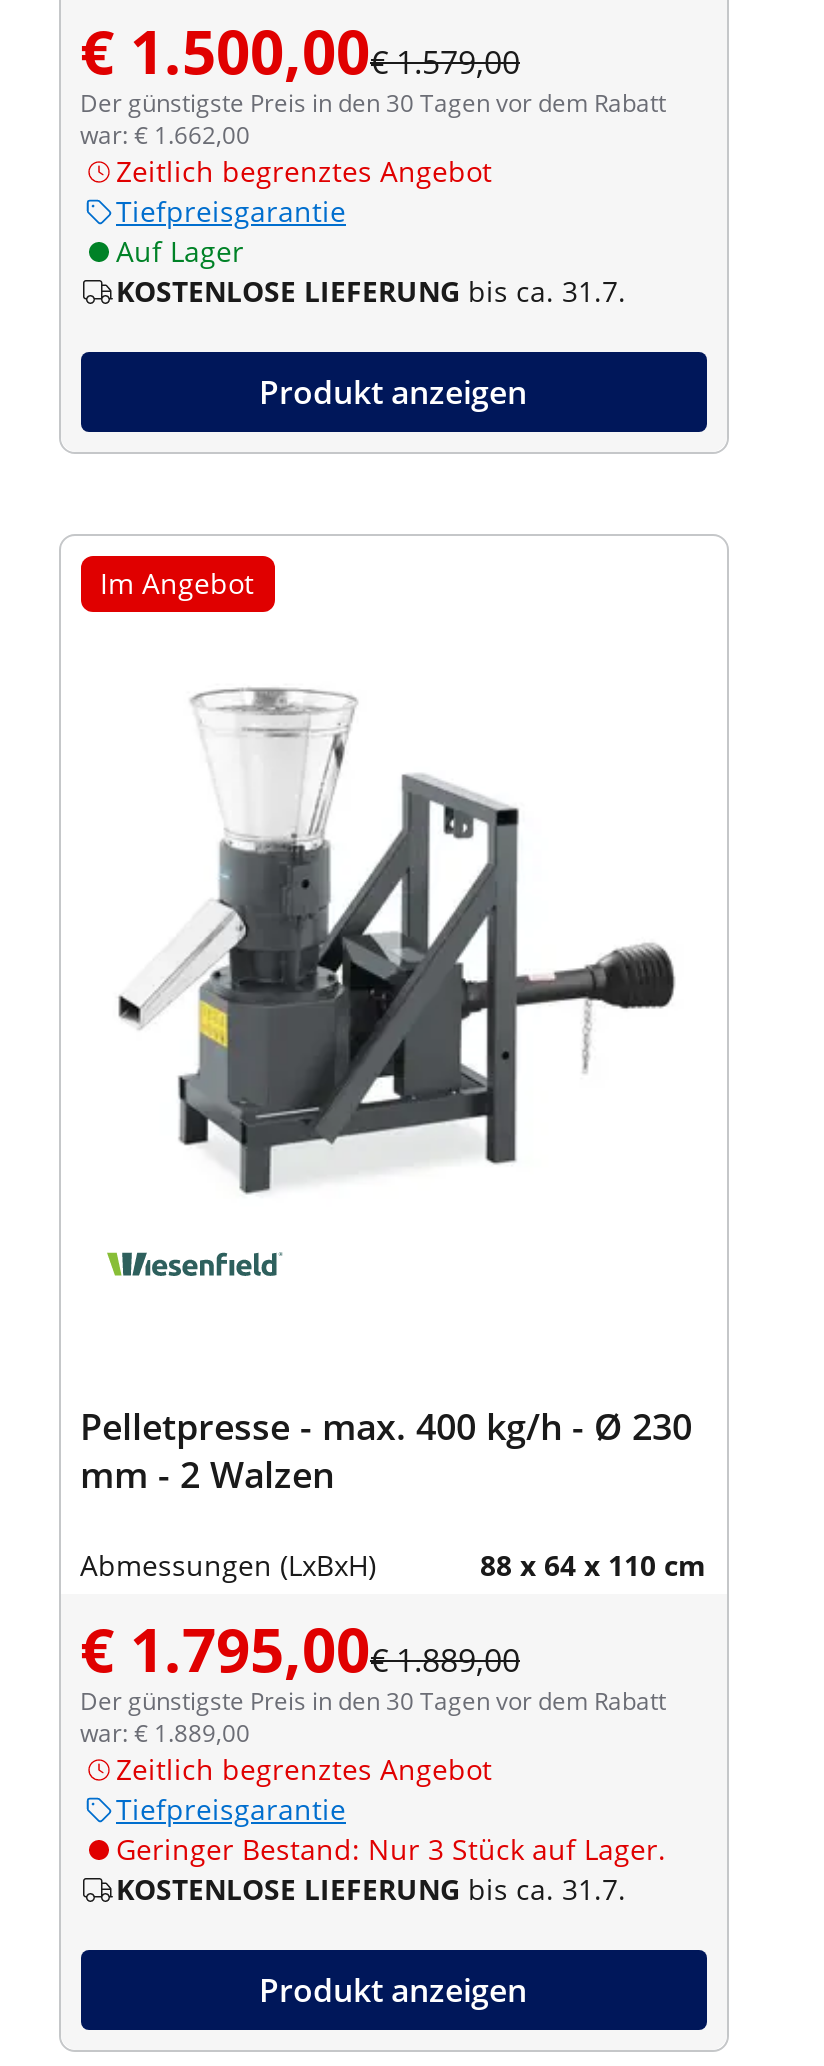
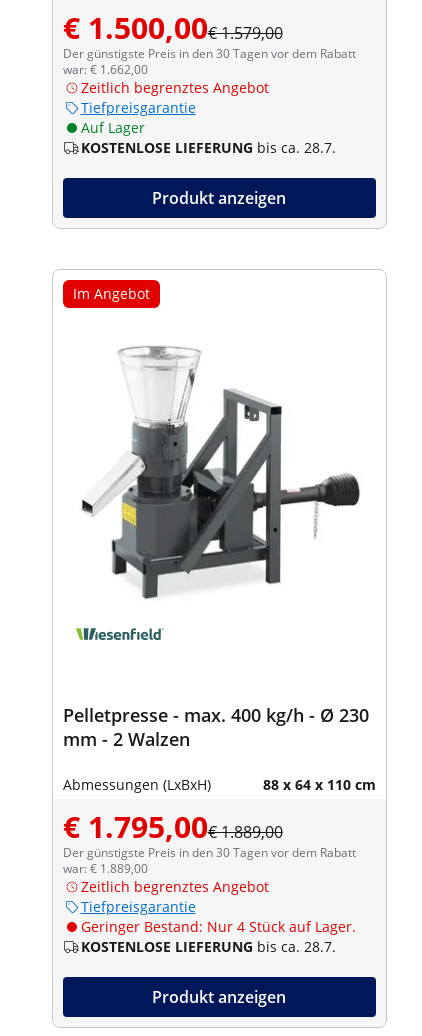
[116,271,626,309] KOSTENLOSE LIEFERUNG bis ca. 31.7. -> [80,138,335,157] KOSTENLOSE LIEFERUNG bis ca. 28.7.
[116,1829,666,1867] Geringer Bestand: Nur 3 Stück auf Lager. -> [80,917,355,936] Geringer Bestand: Nur 4 Stück auf Lager.
[116,1869,626,1907] KOSTENLOSE LIEFERUNG bis ca. 31.7. -> [80,937,335,956] KOSTENLOSE LIEFERUNG bis ca. 28.7.

